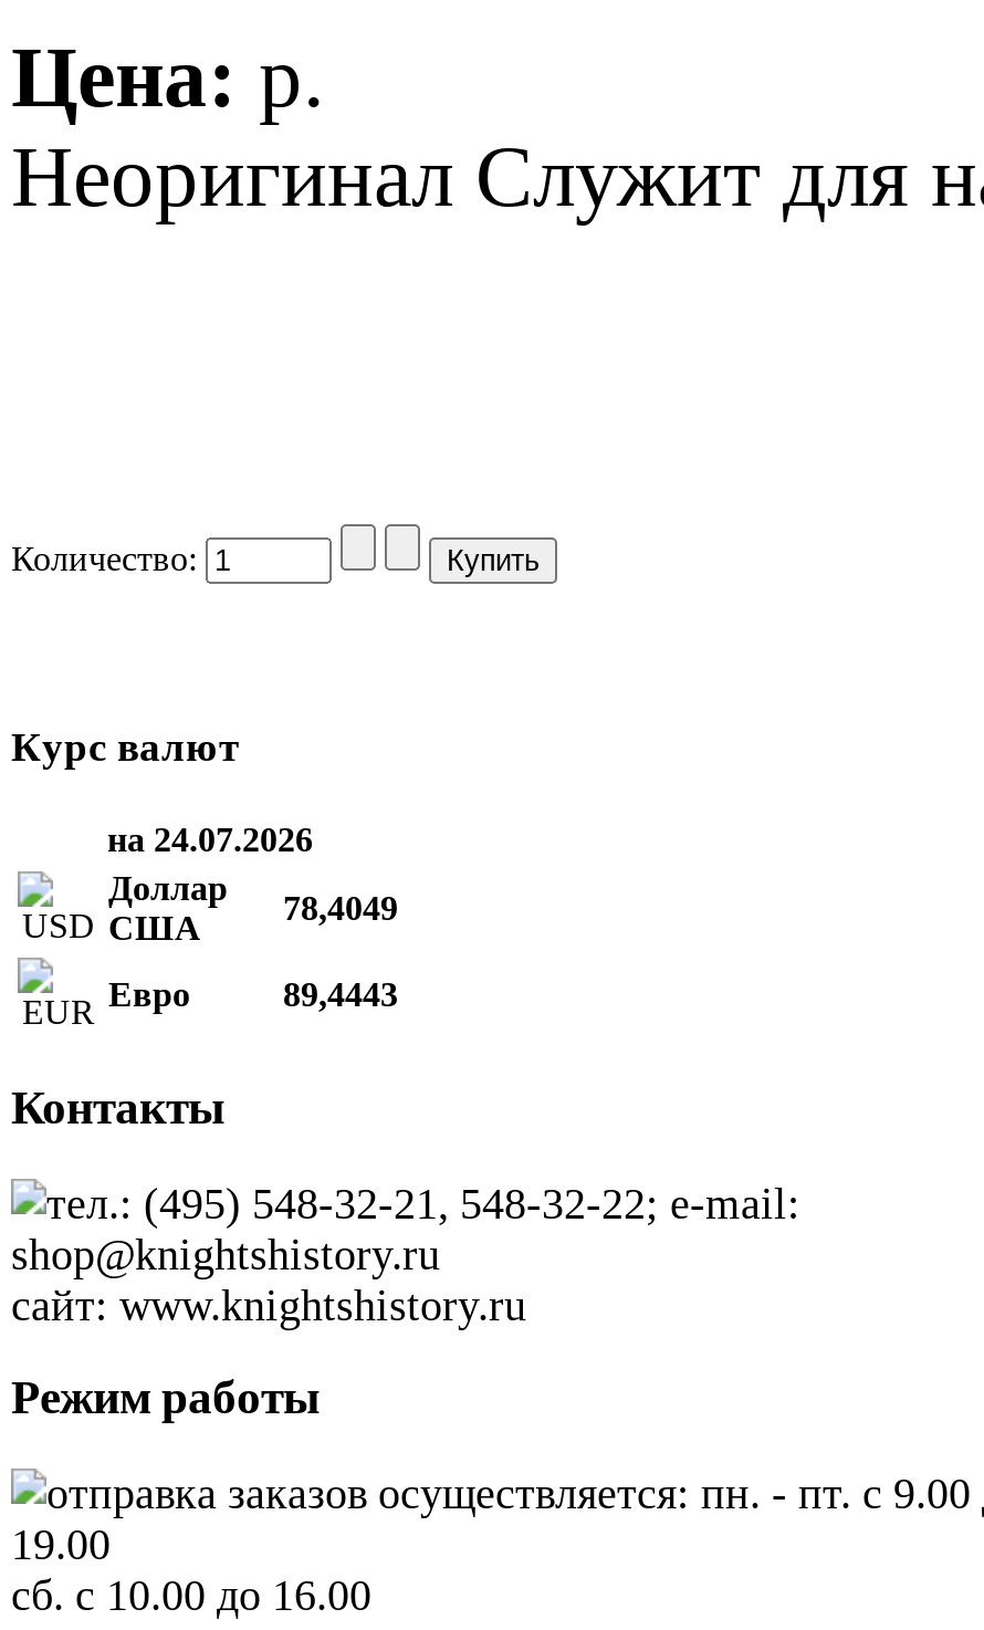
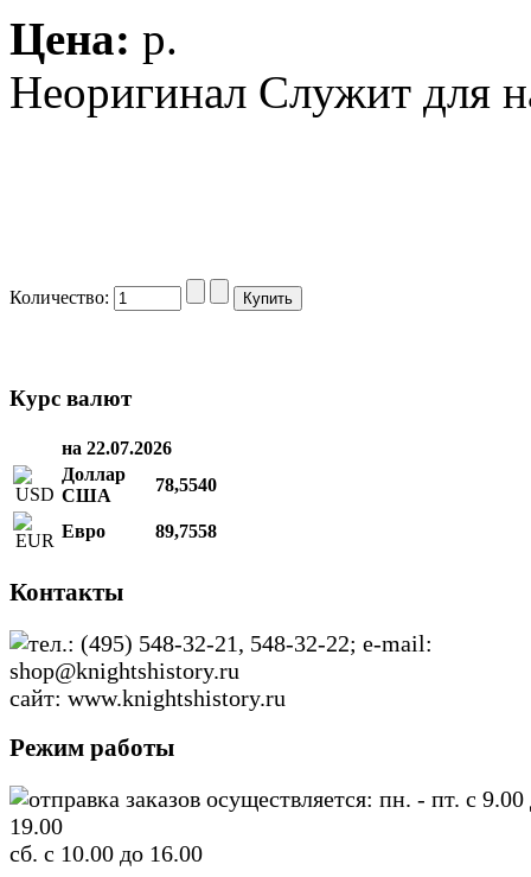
[107,821,313,859] на 24.07.2026 -> [61,438,171,458] на 22.07.2026
[283,890,398,927] 78,4049 -> [155,475,217,495] 78,5540
[283,976,398,1013] 89,4443 -> [155,521,217,541] 89,7558

